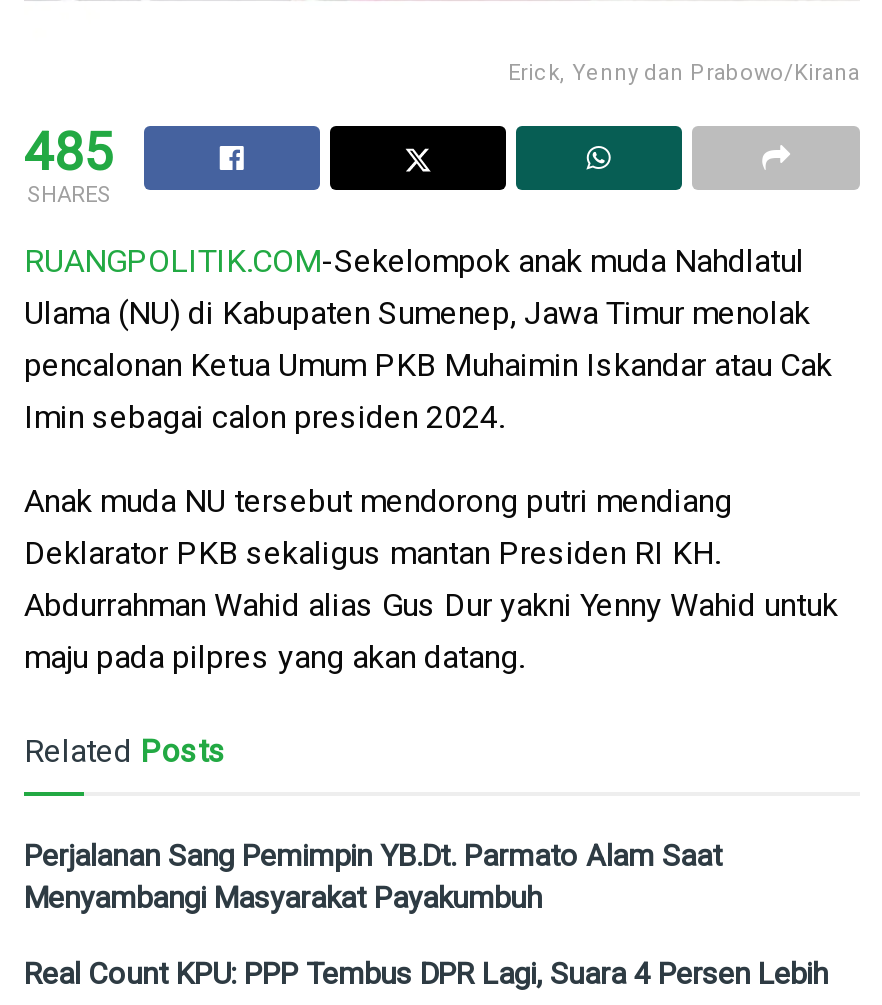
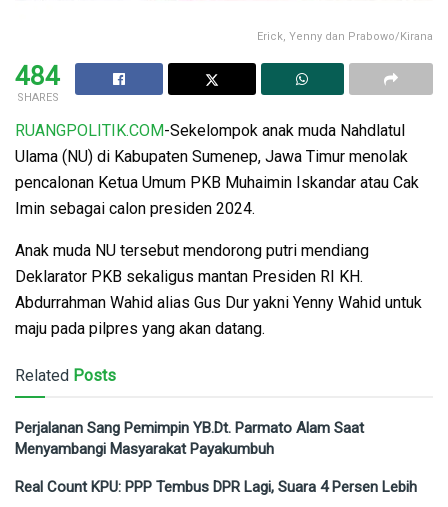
[24,121,114,181] 485 -> [15,60,60,90] 484

